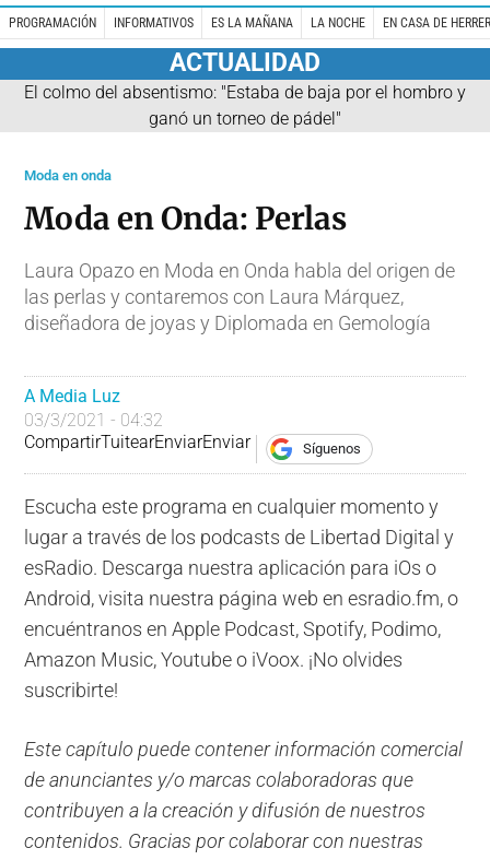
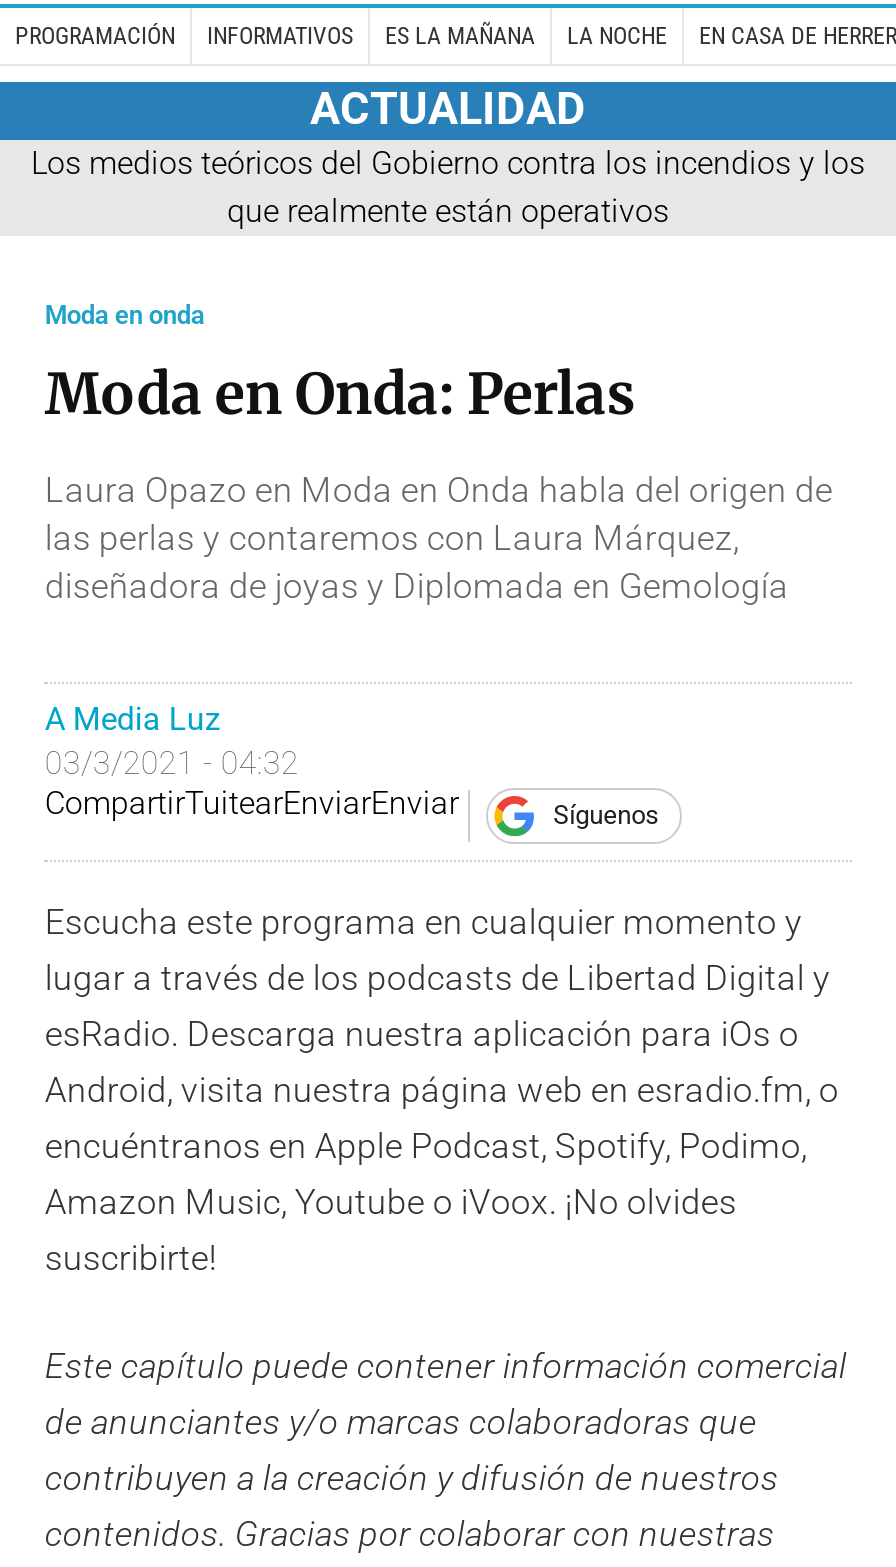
[24,82,466,129] El colmo del absentismo: "Estaba de baja por el hombro y | ganó un torneo de pádel" -> [31,143,865,229] Los medios teóricos del Gobierno contra los incendios y los | que realmente están operativos

